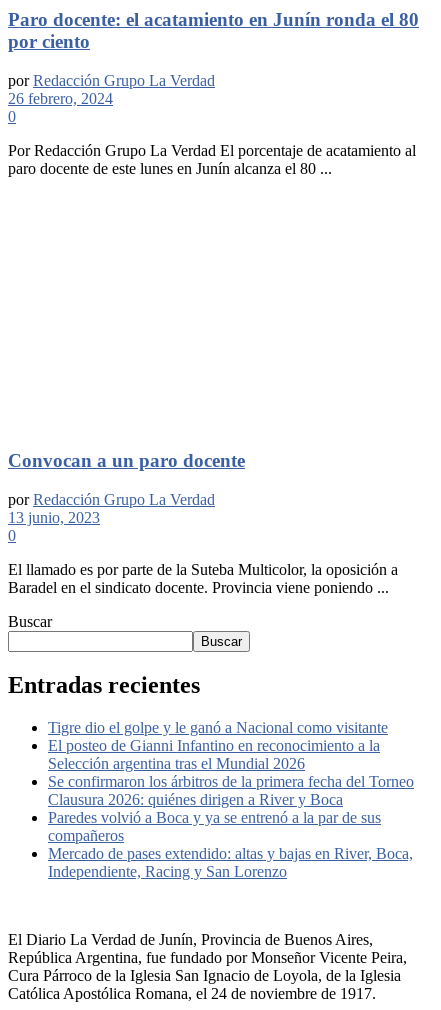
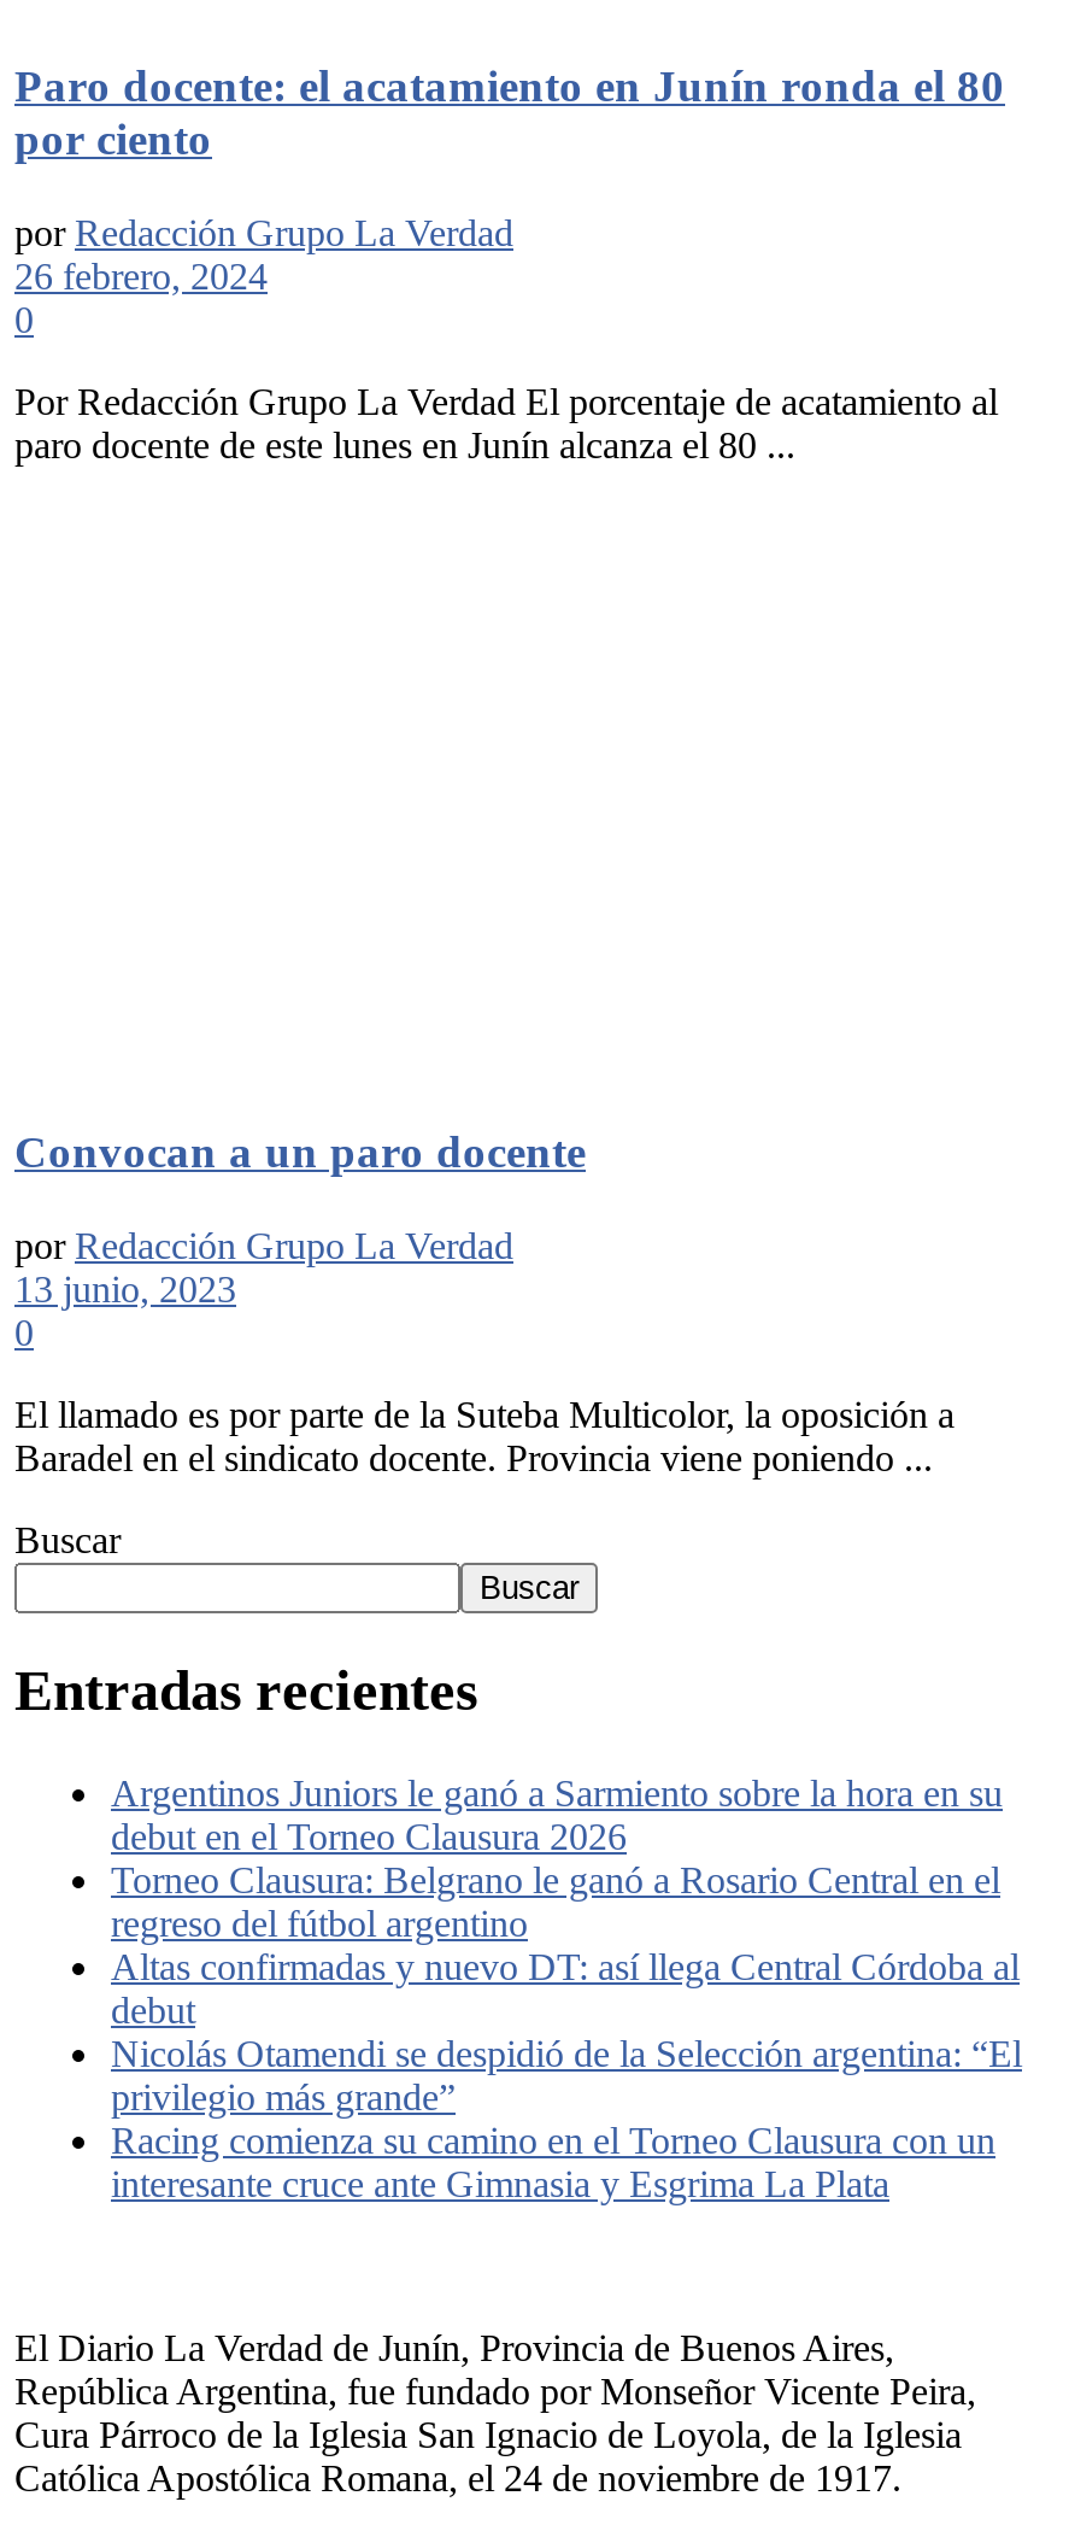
[48,719,414,880] Tigre dio el golpe y le ganó a Nacional como visitante | El posteo de Gianni Infantino en reconocimiento a la | Selección argentina tras el Mundial 2026 | Se confirmaron los árbitros de la primera fecha del Torneo | Clausura 2026: quiénes dirigen a River y Boca | Paredes volvió a Boca y ya se entrenó a la par de sus | compañeros | Mercado de pases extendido: altas y bajas en River, Boca, | Independiente, Racing y San Lorenzo -> [111,1774,1022,2205] Argentinos Juniors le ganó a Sarmiento sobre la hora en su | debut en el Torneo Clausura 2026 | Torneo Clausura: Belgrano le ganó a Rosario Central en el | regreso del fútbol argentino | Altas confirmadas y nuevo DT: así llega Central Córdoba al | debut | Nicolás Otamendi se despidió de la Selección argentina: “El | privilegio más grande” | Racing comienza su camino en el Torneo Clausura con un | interesante cruce ante Gimnasia y Esgrima La Plata

